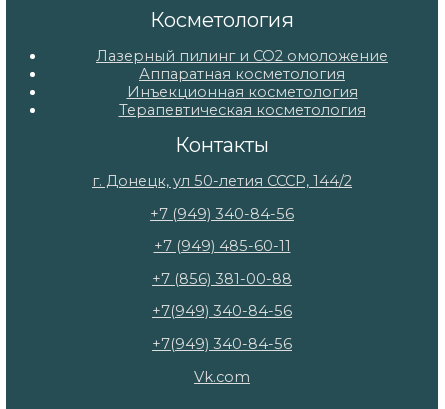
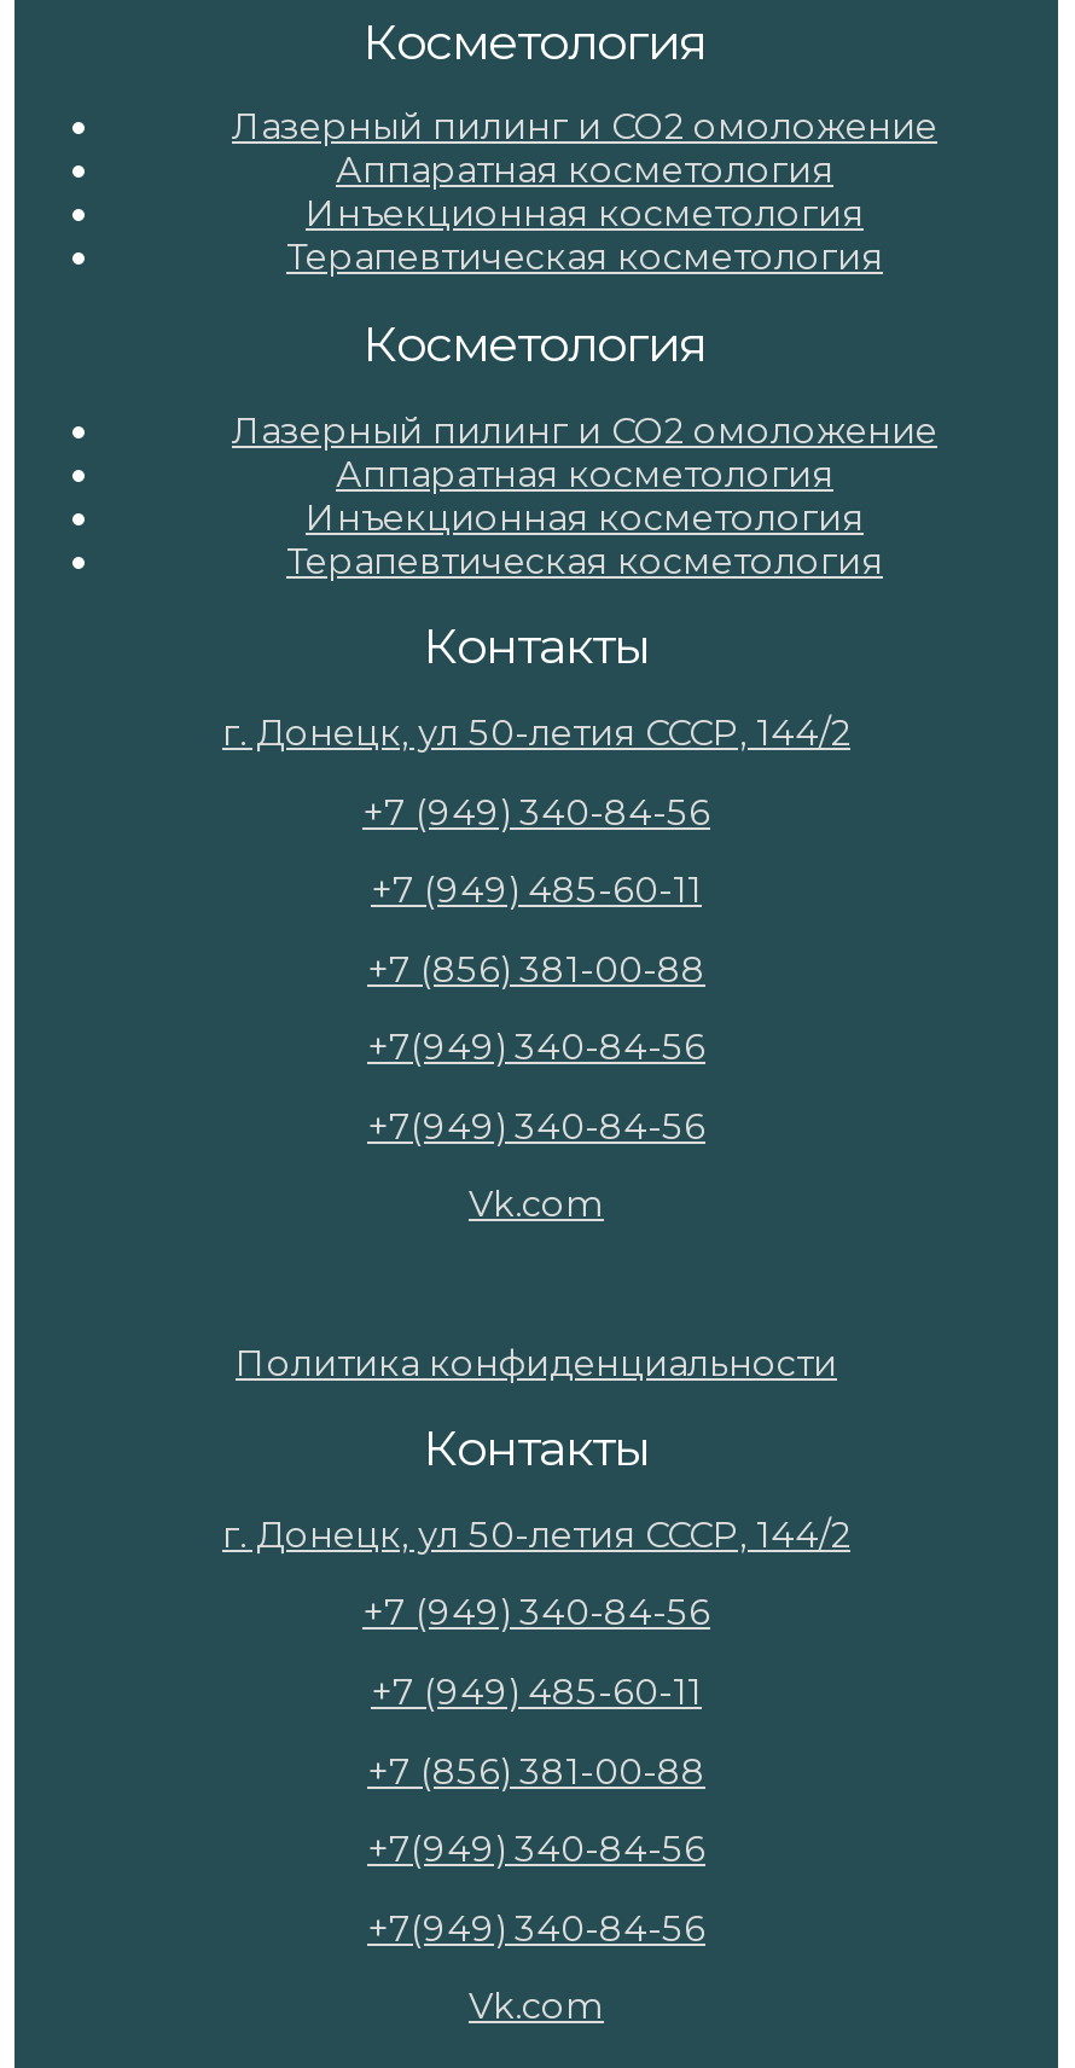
none -> [222,315,937,1227] Косметология | Лазерный пилинг и СО2 омоложение | Аппаратная косметология | Инъекционная косметология | Терапевтическая косметология | Контакты | г. Донецк, ул 50-летия СССР, 144/2 | +7 (949) 340-84-56 | +7 (949) 485-60-11 | +7 (856) 381-00-88 | +7(949) 340-84-56 | +7(949) 340-84-56 | Vk.com
none -> [236,1341,837,1384] Политика конфиденциальности

